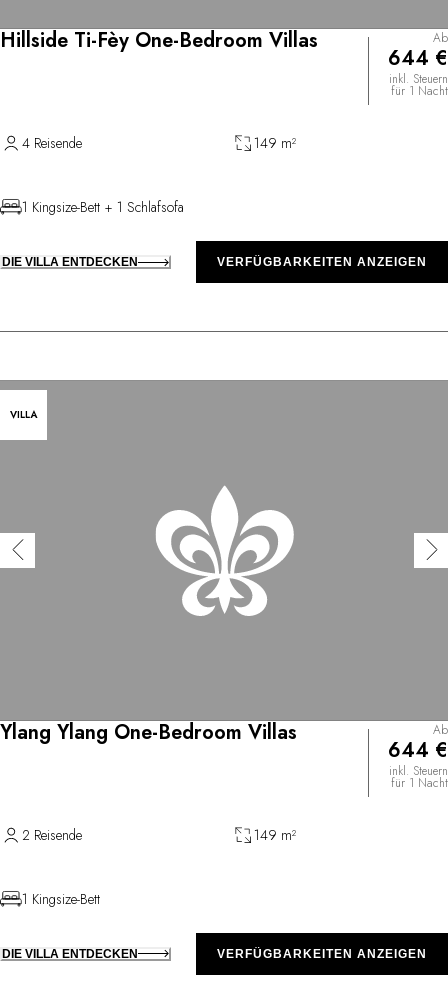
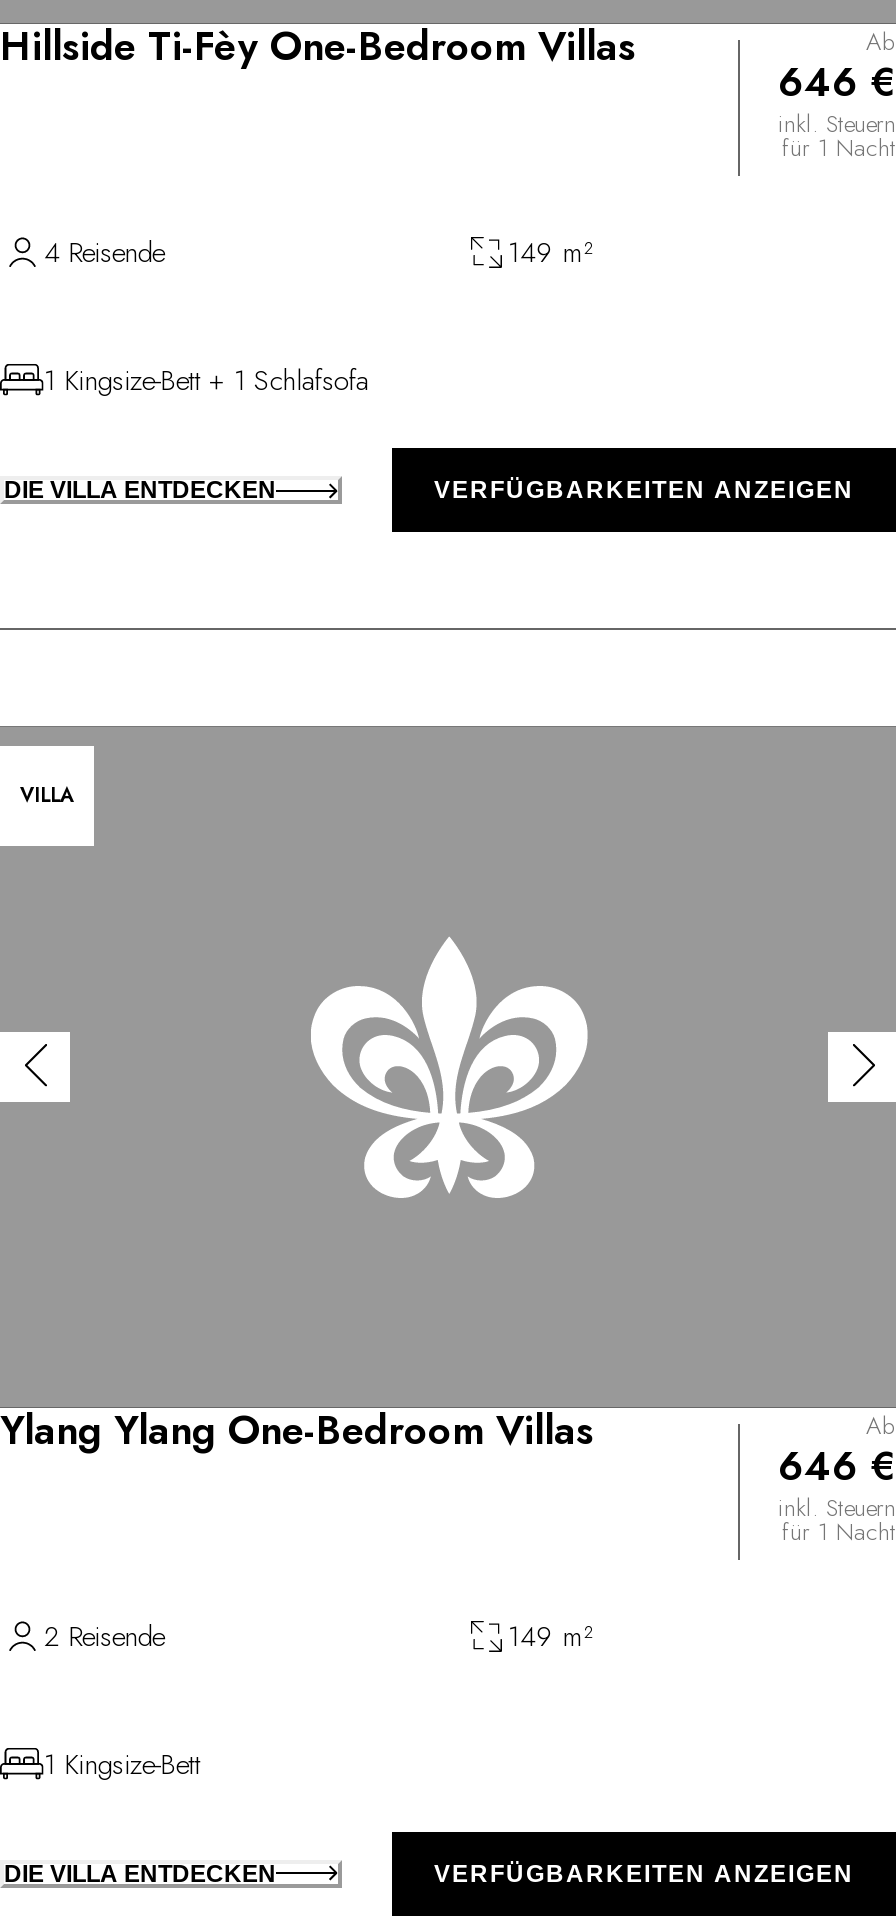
[388,44,448,73] 644 € -> [778,54,896,112] 646 €
[388,736,448,765] 644 € -> [778,1438,896,1496] 646 €

